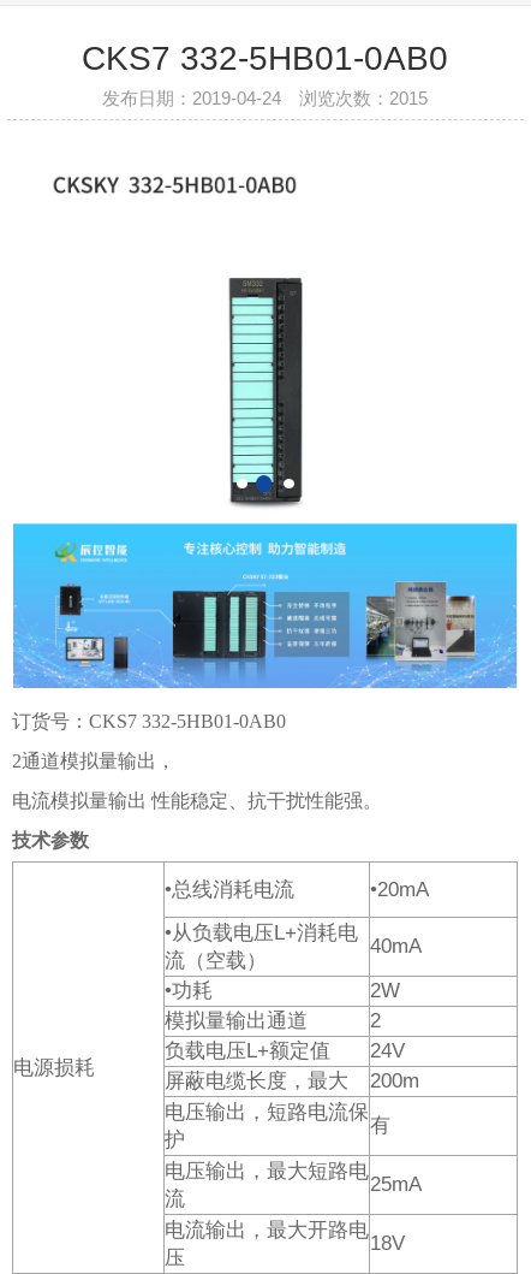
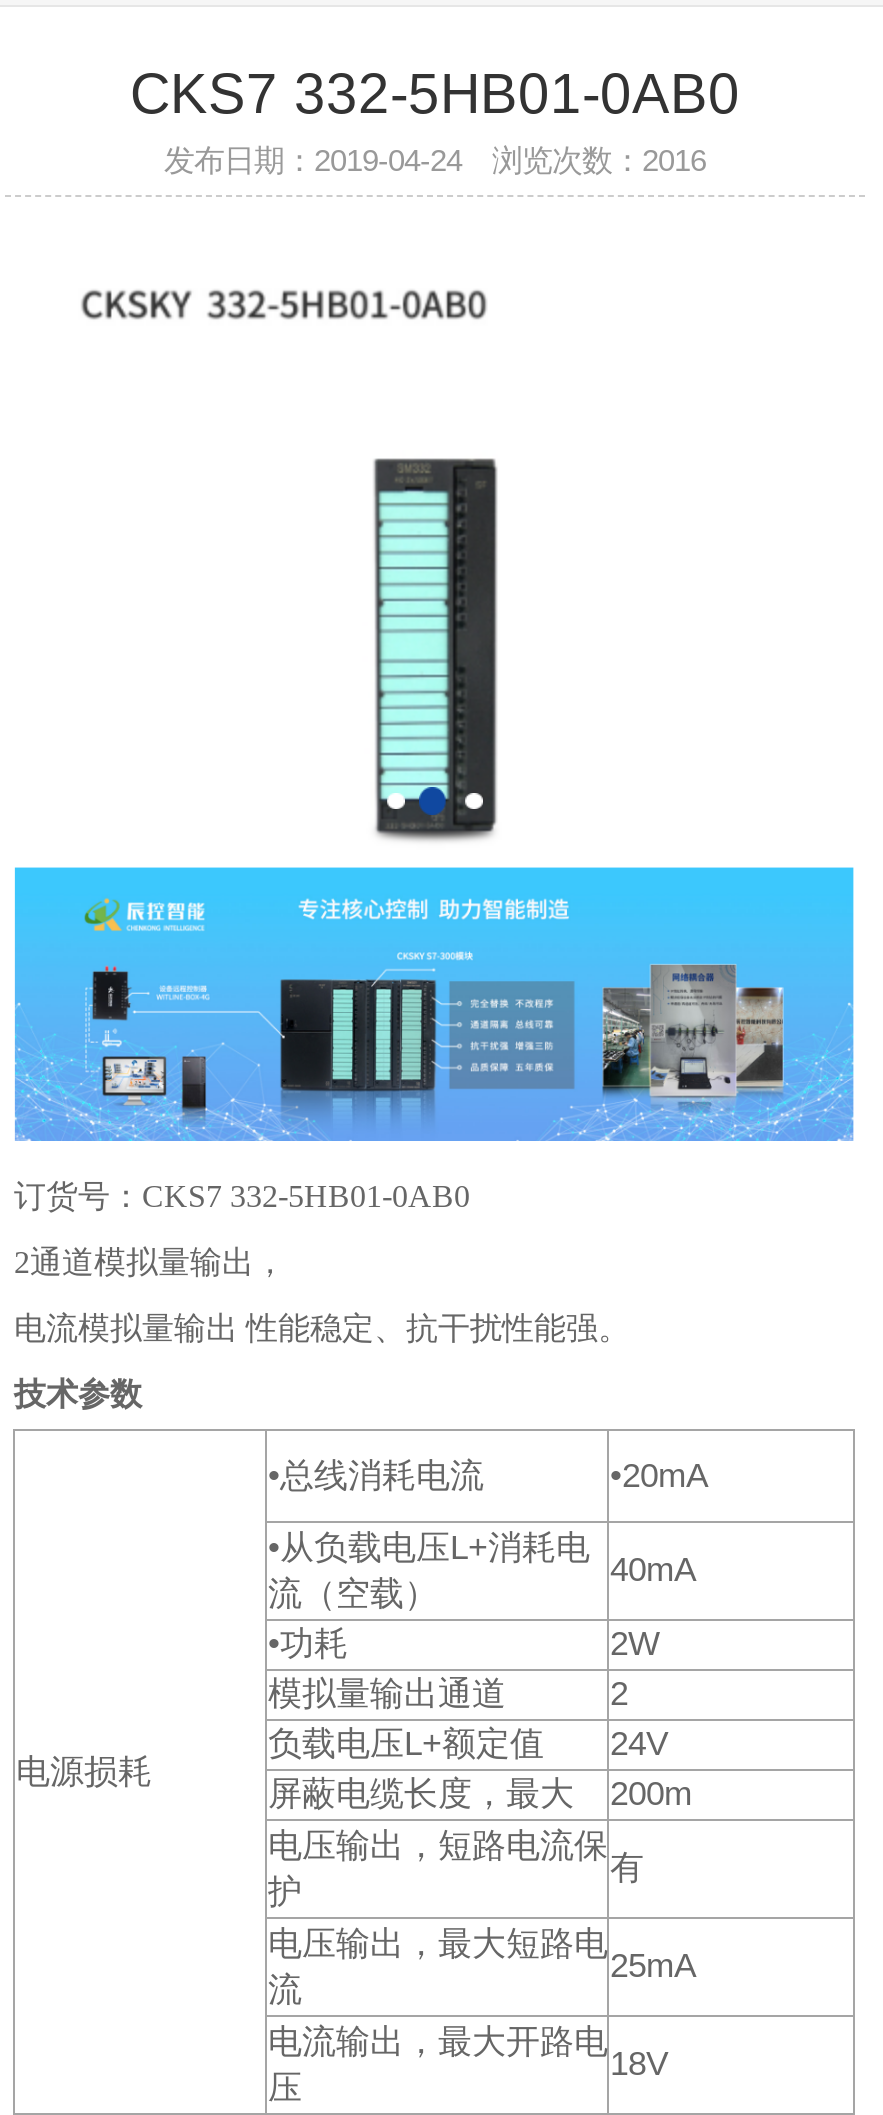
[103,88,428,108] 发布日期：2019-04-24 浏览次数：2015 -> [164,143,706,177] 发布日期：2019-04-24 浏览次数：2016

